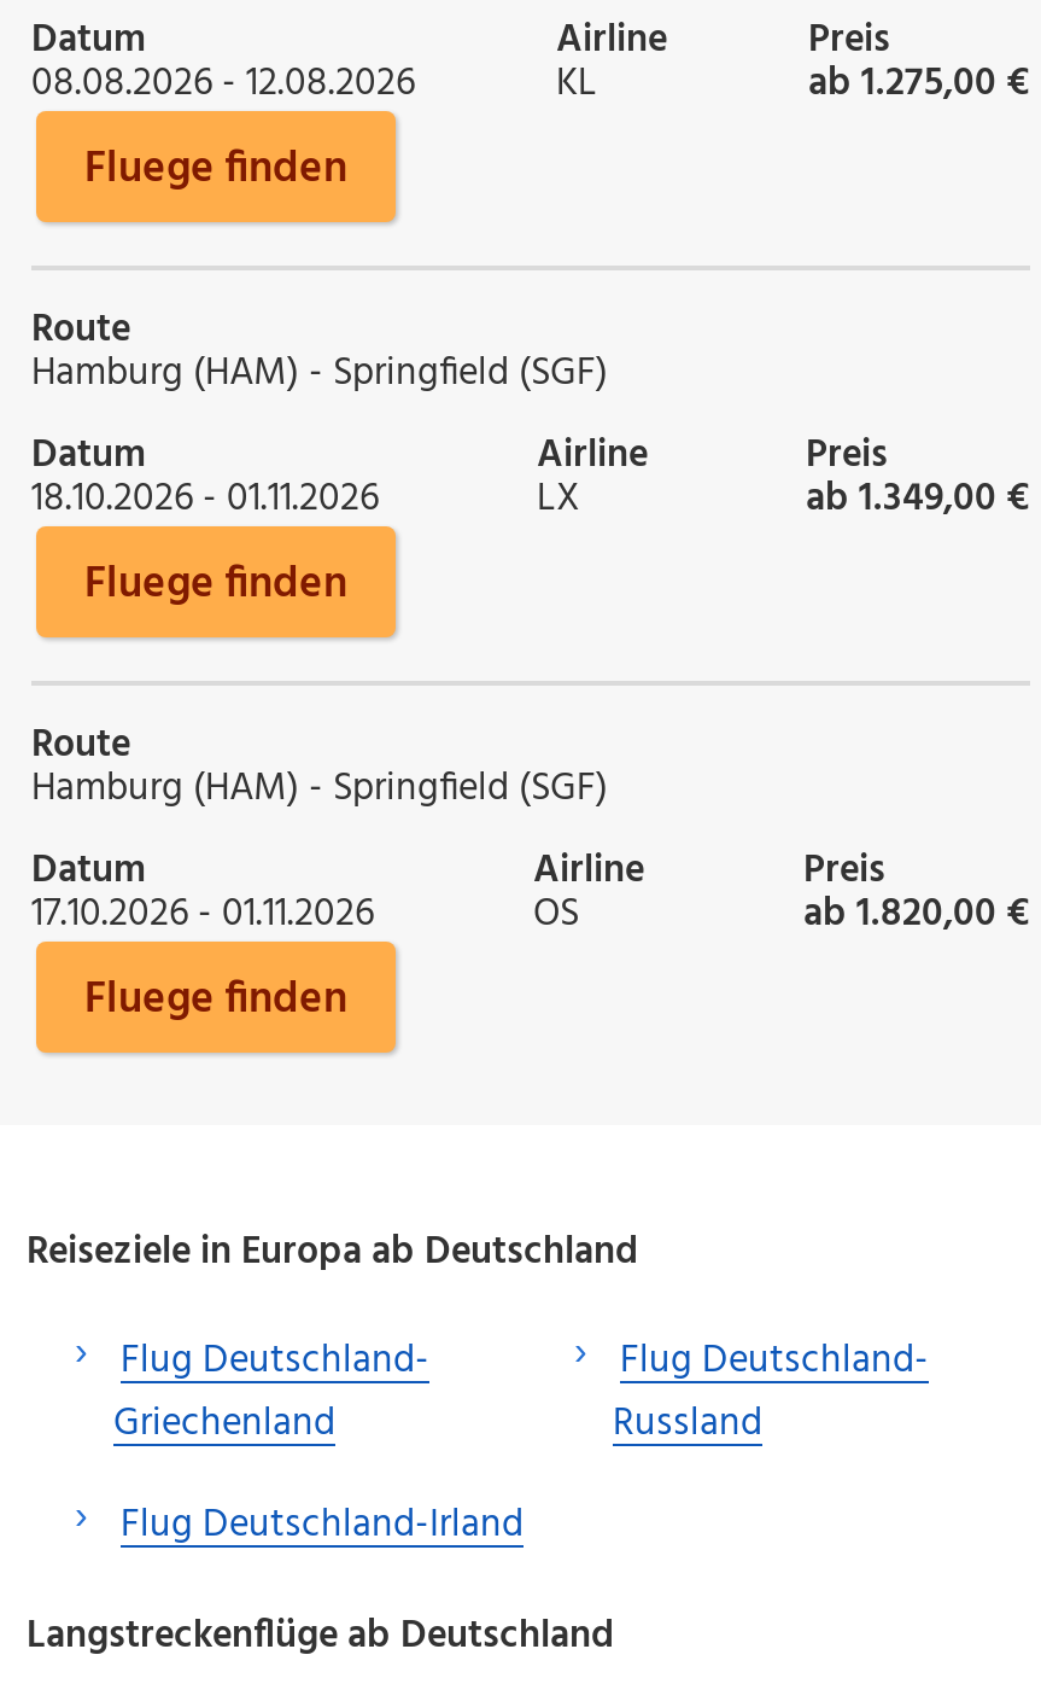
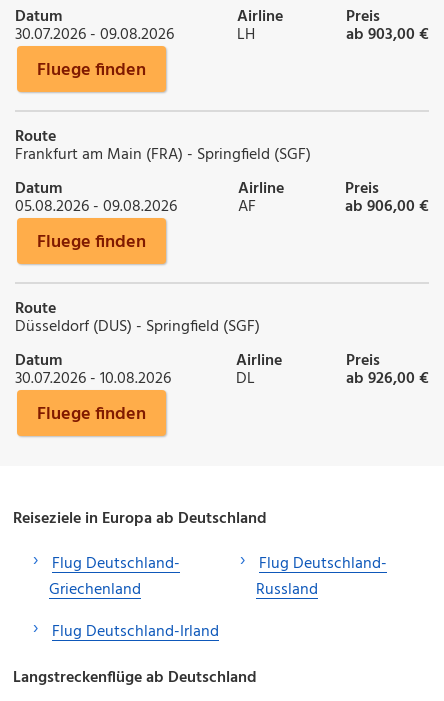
[31,53,415,116] 08.08.2026 - 12.08.2026 -> [15,22,174,48] 30.07.2026 - 09.08.2026
[556,53,597,116] KL -> [237,22,255,48] LH
[808,53,1030,116] ab 1.275,00 € -> [346,22,429,48] ab 903,00 €
[31,343,608,406] Hamburg (HAM) - Springfield (SGF) -> [15,142,311,168] Frankfurt am Main (FRA) - Springfield (SGF)
[31,468,379,531] 18.10.2026 - 01.11.2026 -> [15,194,177,220] 05.08.2026 - 09.08.2026
[537,468,580,531] LX -> [238,194,256,220] AF
[806,468,1030,531] ab 1.349,00 € -> [345,194,429,220] ab 906,00 €
[31,758,608,821] Hamburg (HAM) - Springfield (SGF) -> [15,314,260,340] Düsseldorf (DUS) - Springfield (SGF)
[31,884,374,946] 17.10.2026 - 01.11.2026 -> [15,366,171,392] 30.07.2026 - 10.08.2026
[533,884,579,946] OS -> [235,366,254,392] DL
[803,884,1030,946] ab 1.820,00 € -> [346,366,429,392] ab 926,00 €

